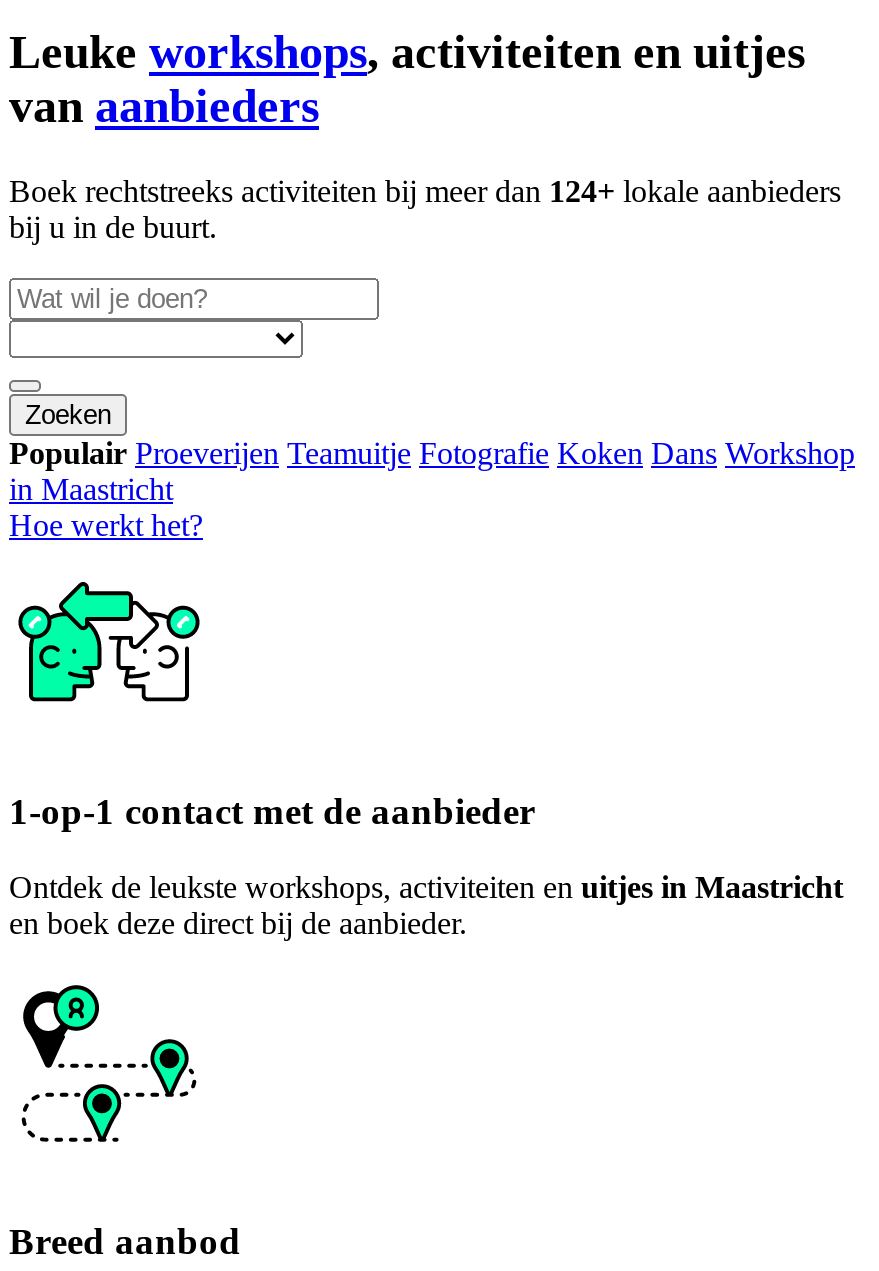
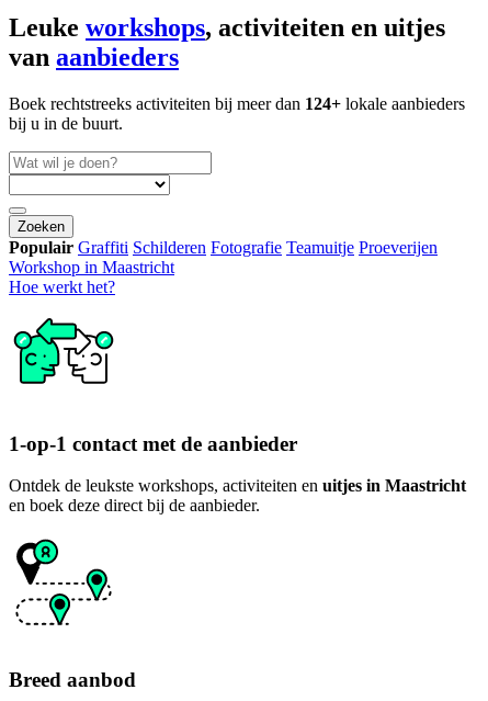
[9,436,855,506] Populair Proeverijen Teamuitje Fotografie Koken Dans Workshop | in Maastricht -> [9,238,438,276] Populair Graffiti Schilderen Fotografie Teamuitje Proeverijen | Workshop in Maastricht

